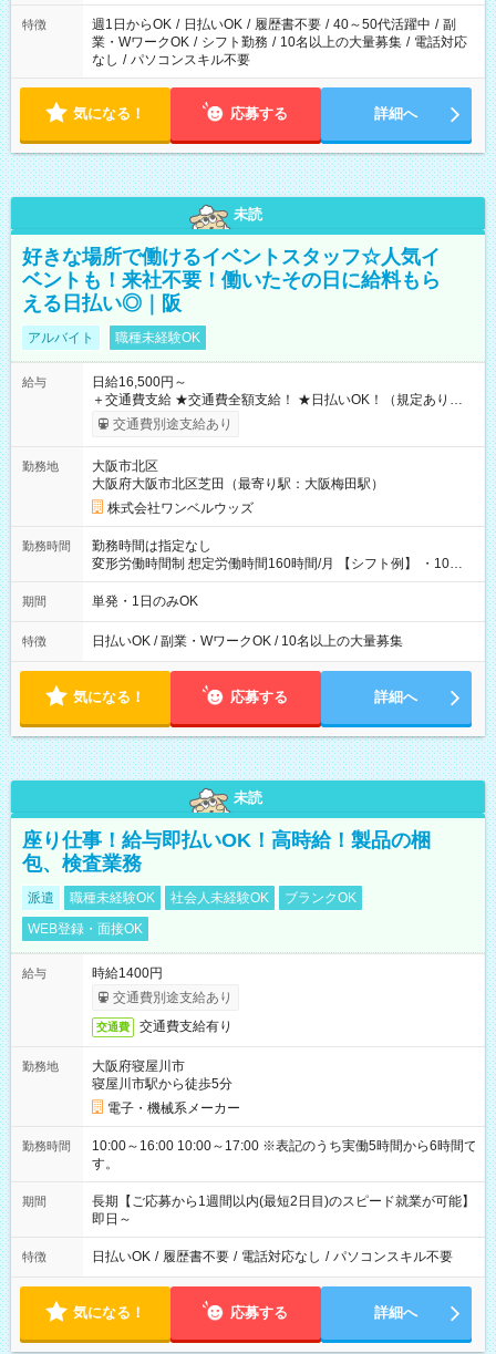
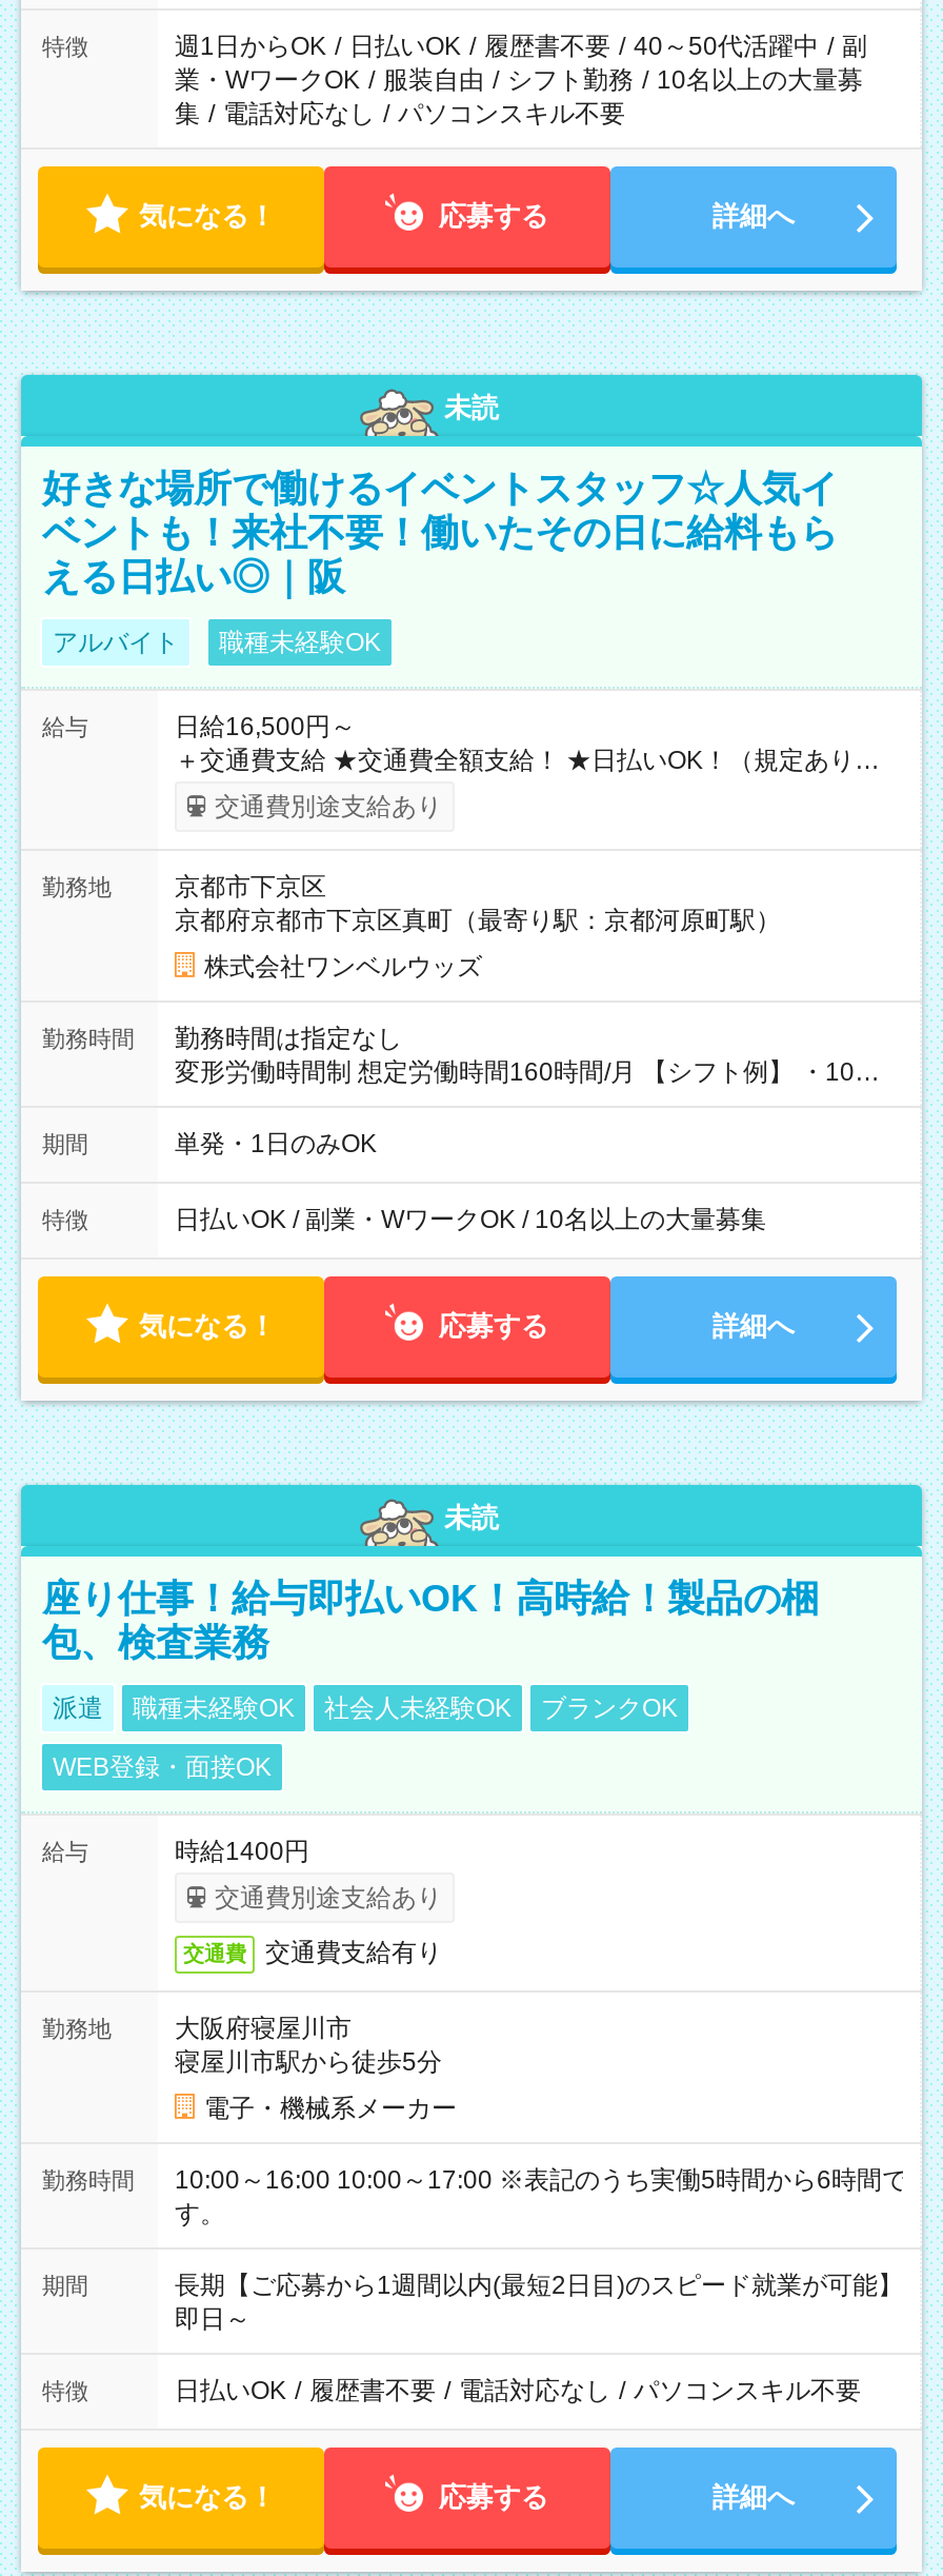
[92,34,467,68] 業・WワークOK / シフト勤務 / 10名以上の大量募集 / 電話対応 | なし / パソコンスキル不要 -> [175,65,863,128] 業・WワークOK / 服装自由 / シフト勤務 / 10名以上の大量募 | 集 / 電話対応なし / パソコンスキル不要
[92,458,384,492] 大阪市北区 | 大阪府大阪市北区芝田（最寄り駅：大阪梅田駅） -> [175,872,781,935] 京都市下京区 | 京都府京都市下京区真町（最寄り駅：京都河原町駅）

